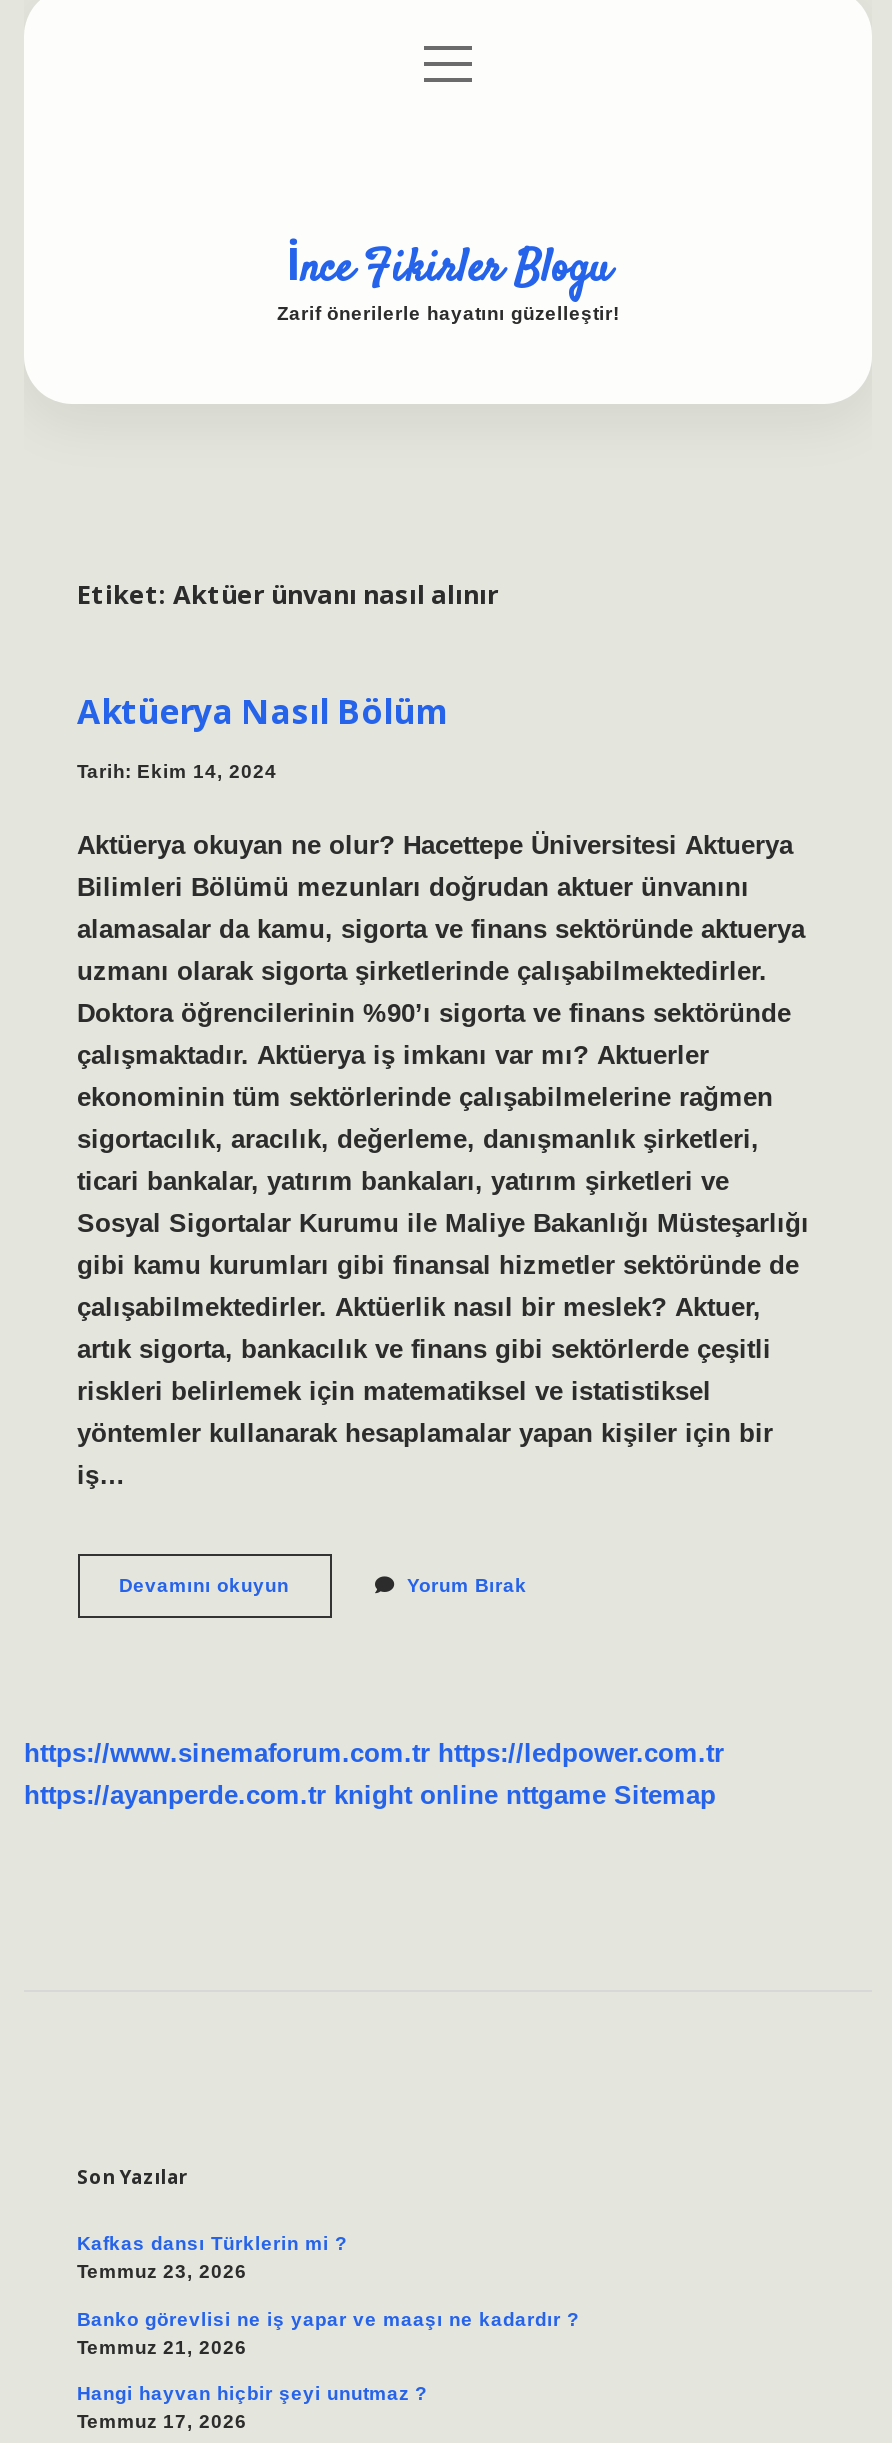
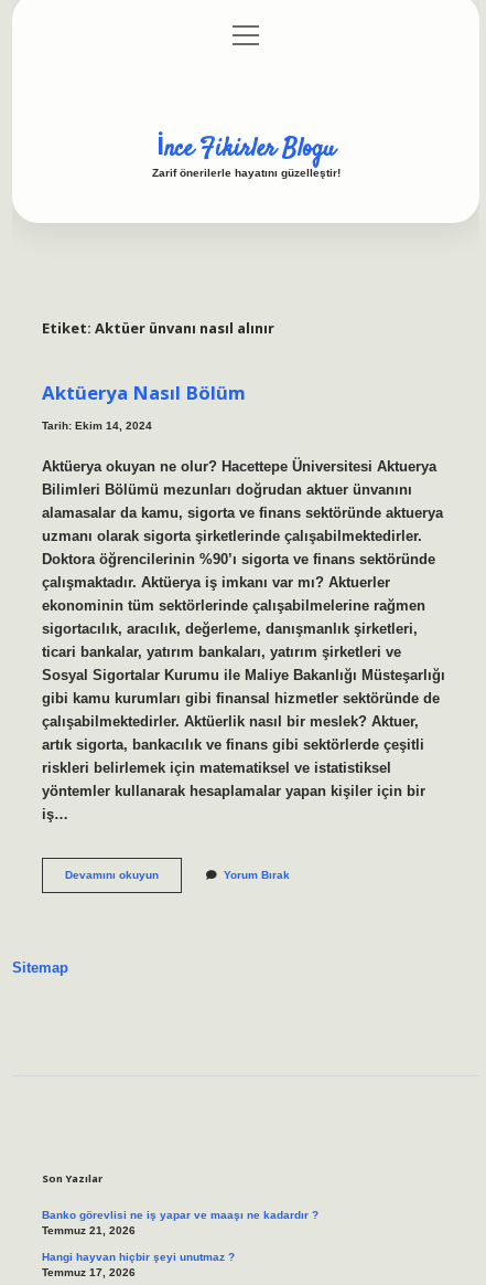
[24,1739,724,1811] https://www.sinemaforum.com.tr https://ledpower.com.tr | https://ayanperde.com.tr knight online nttgame Sitemap -> [12,960,68,976] Sitemap
[77,2233,347,2283] Kafkas dansı Türklerin mi ? | Temmuz 23, 2026 -> none

